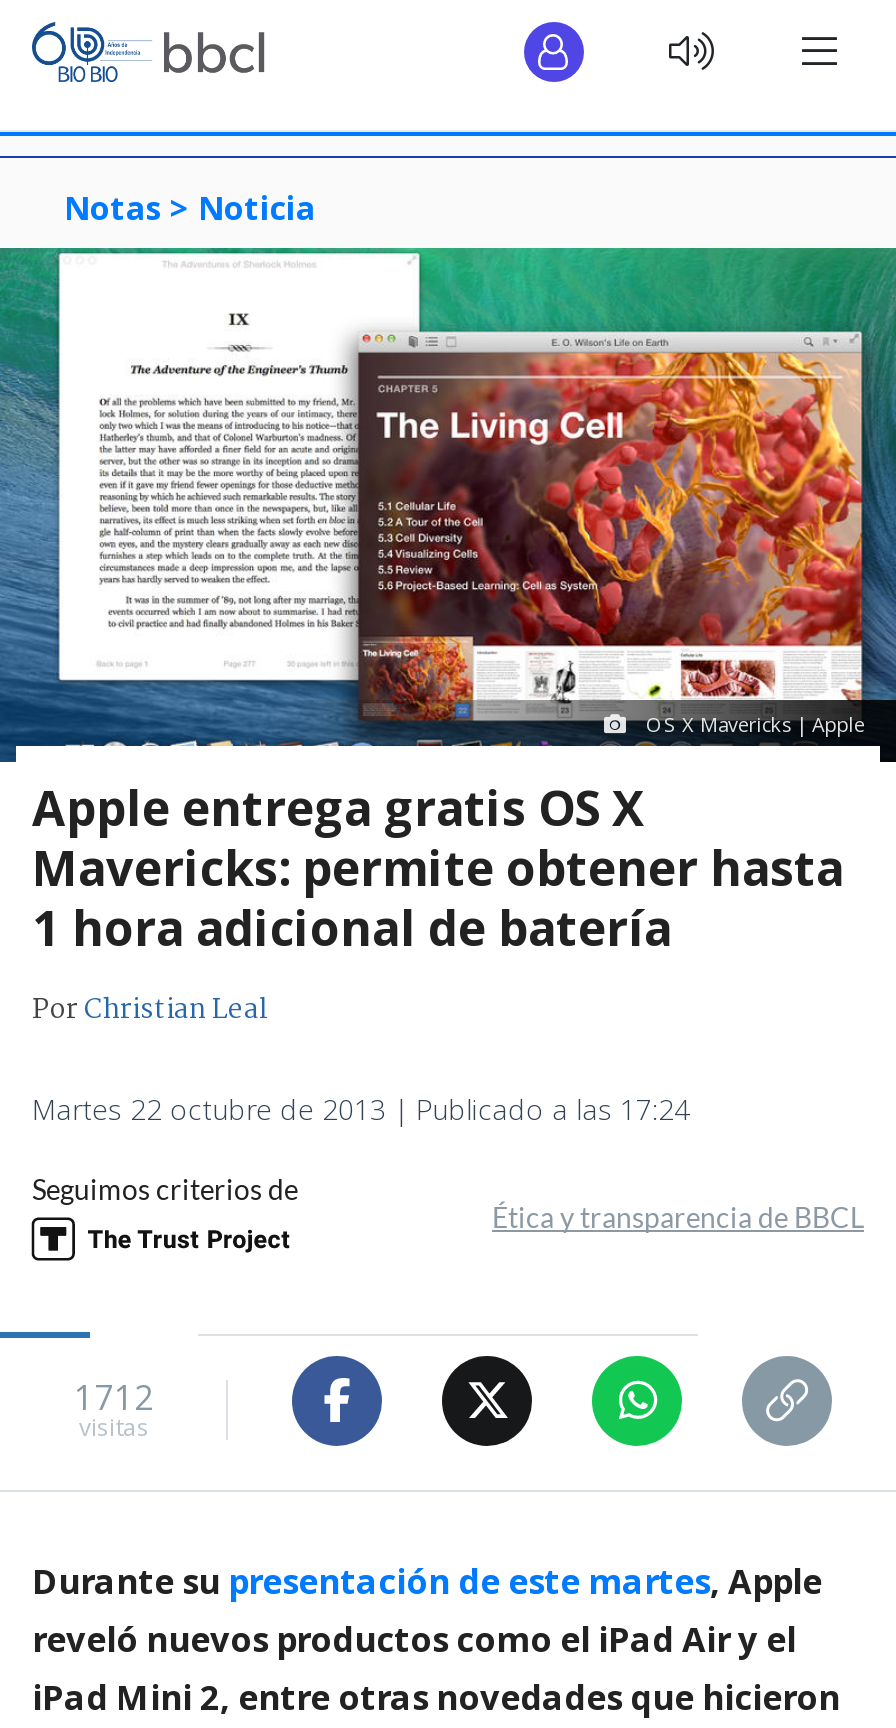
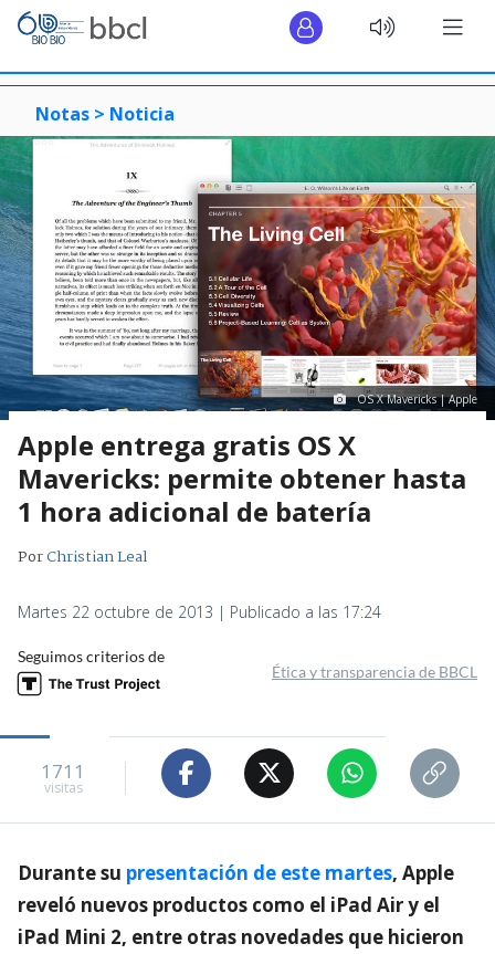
[74,1375,154,1421] 1712 -> [41,759,85,784] 1711

